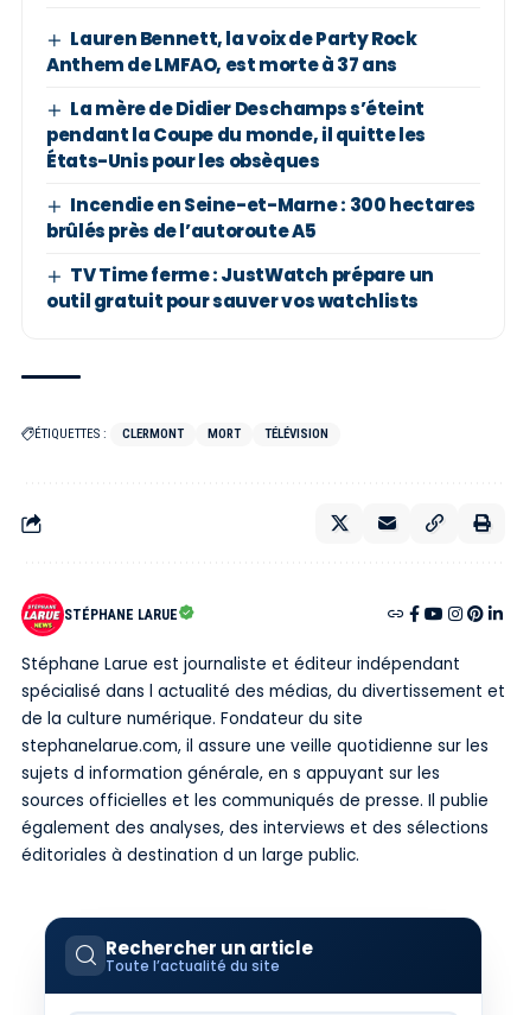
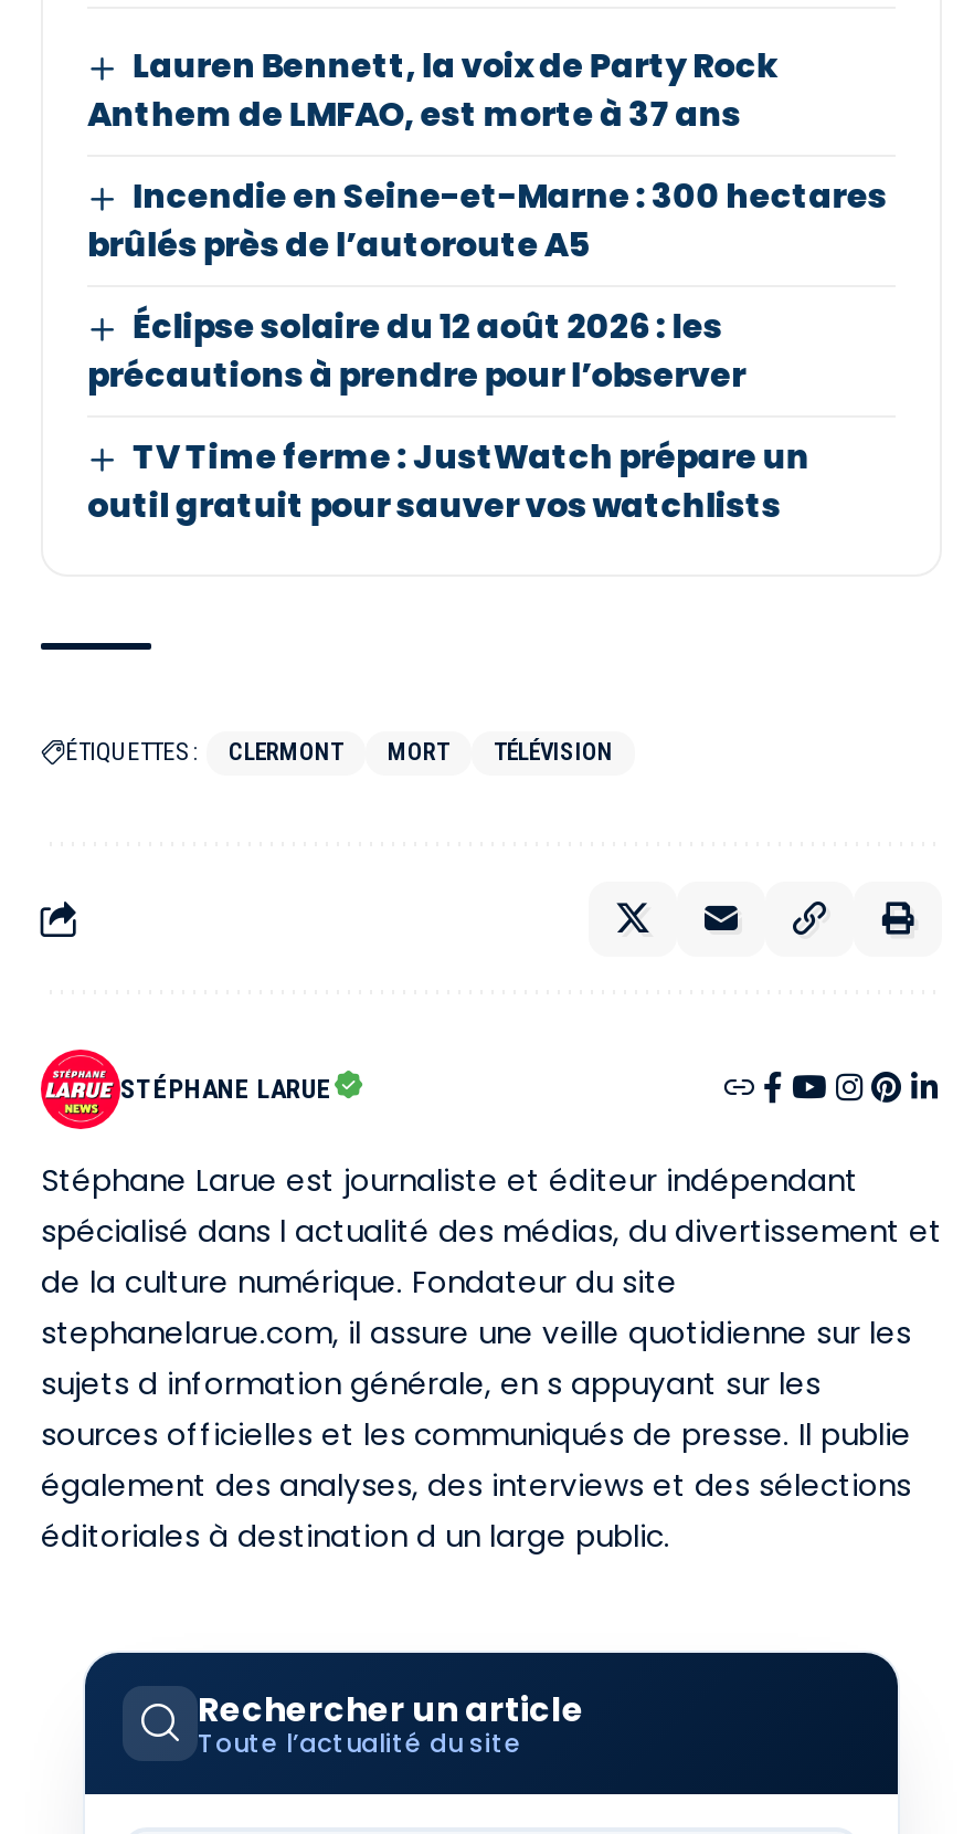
[46,96,426,174] La mère de Didier Deschamps s’éteint | pendant la Coupe du monde, il quitte les | États-Unis pour les obsèques -> none
moved [46,193,475,244] -> [87,173,887,268]: Incendie en Seine-et-Marne : 300 hectares | brûlés près de l’autoroute A5
none -> [87,303,746,398] Éclipse solaire du 12 août 2026 : les | précautions à prendre pour l’observer

